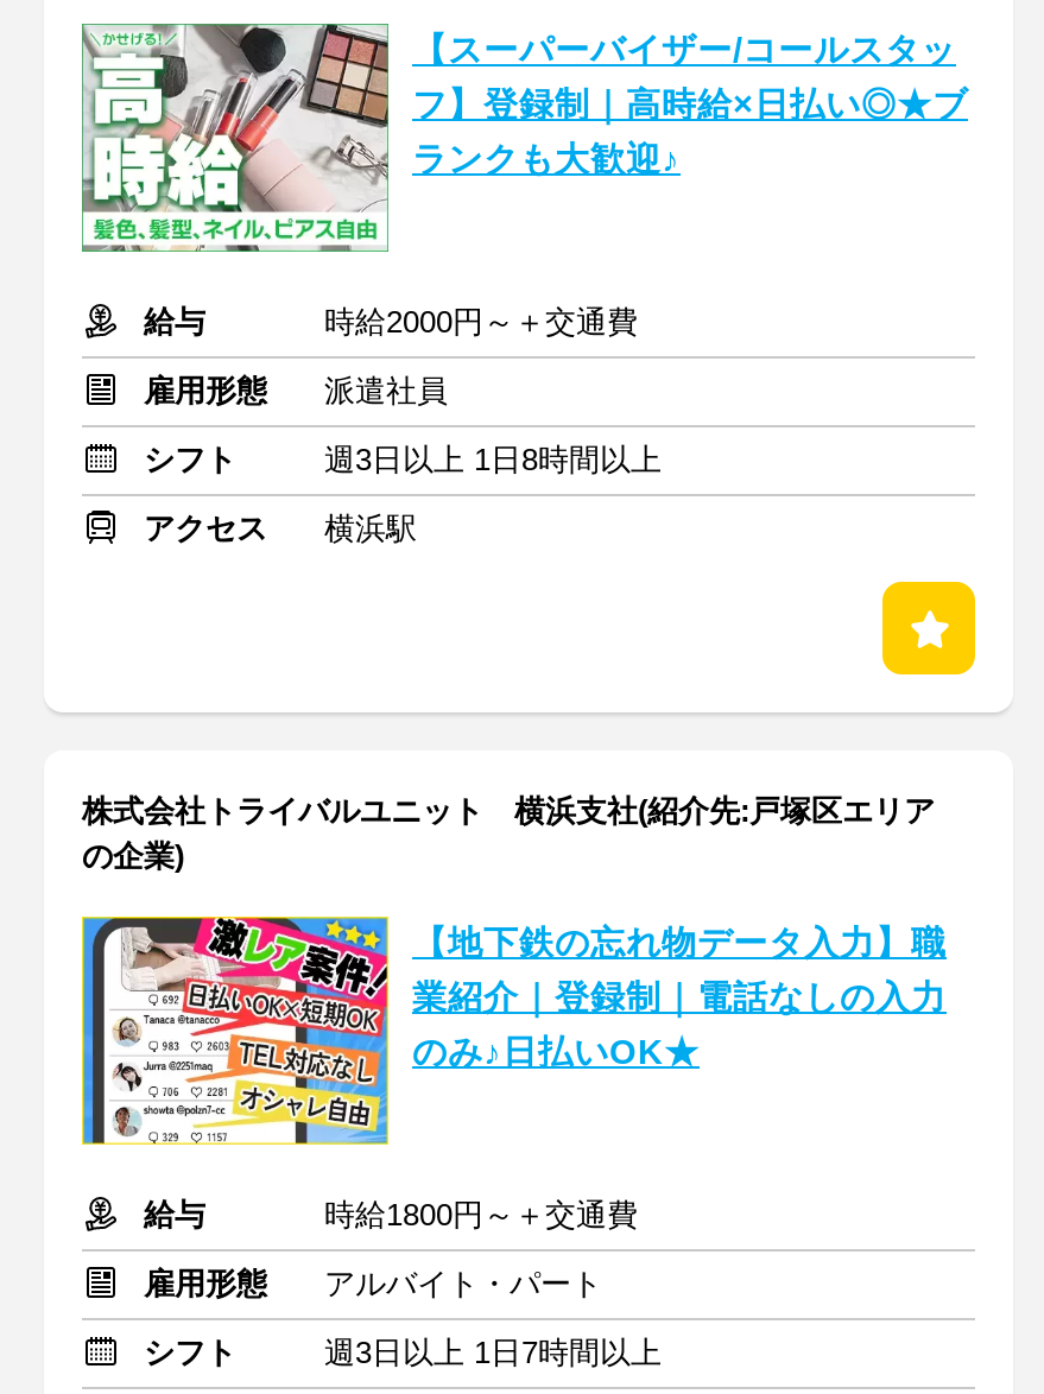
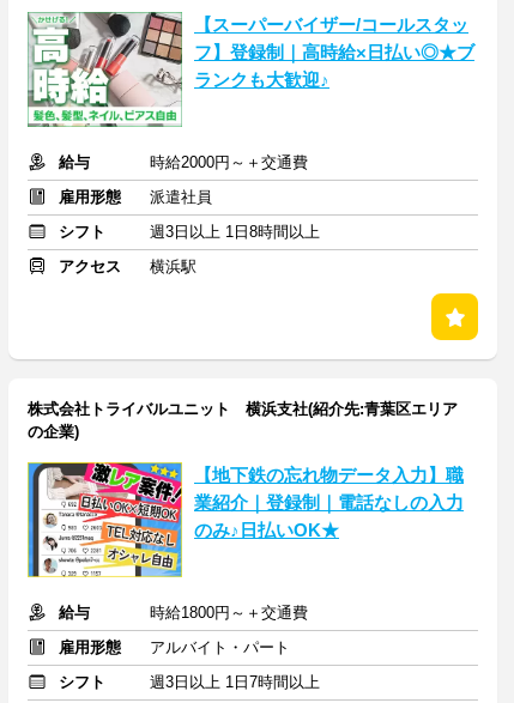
[82,793,935,829] 株式会社トライバルユニット 横浜支社(紹介先:戸塚区エリア -> [28,400,458,418] 株式会社トライバルユニット 横浜支社(紹介先:青葉区エリア

